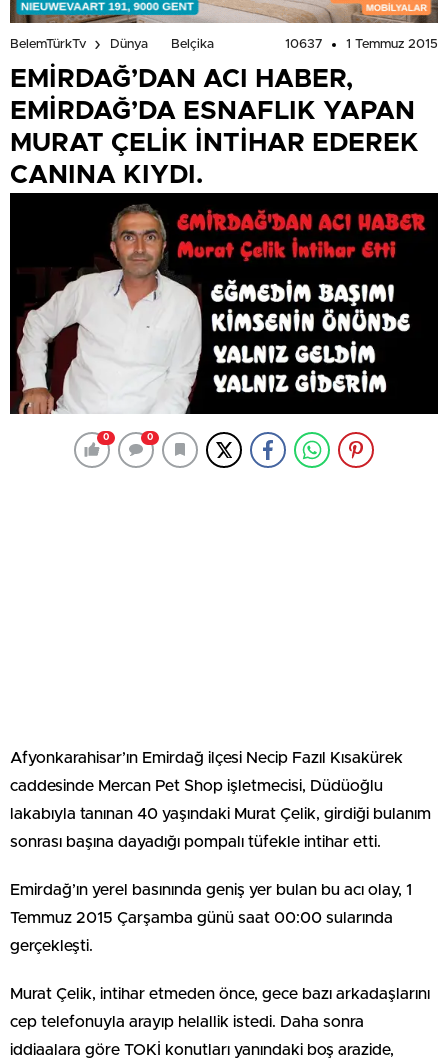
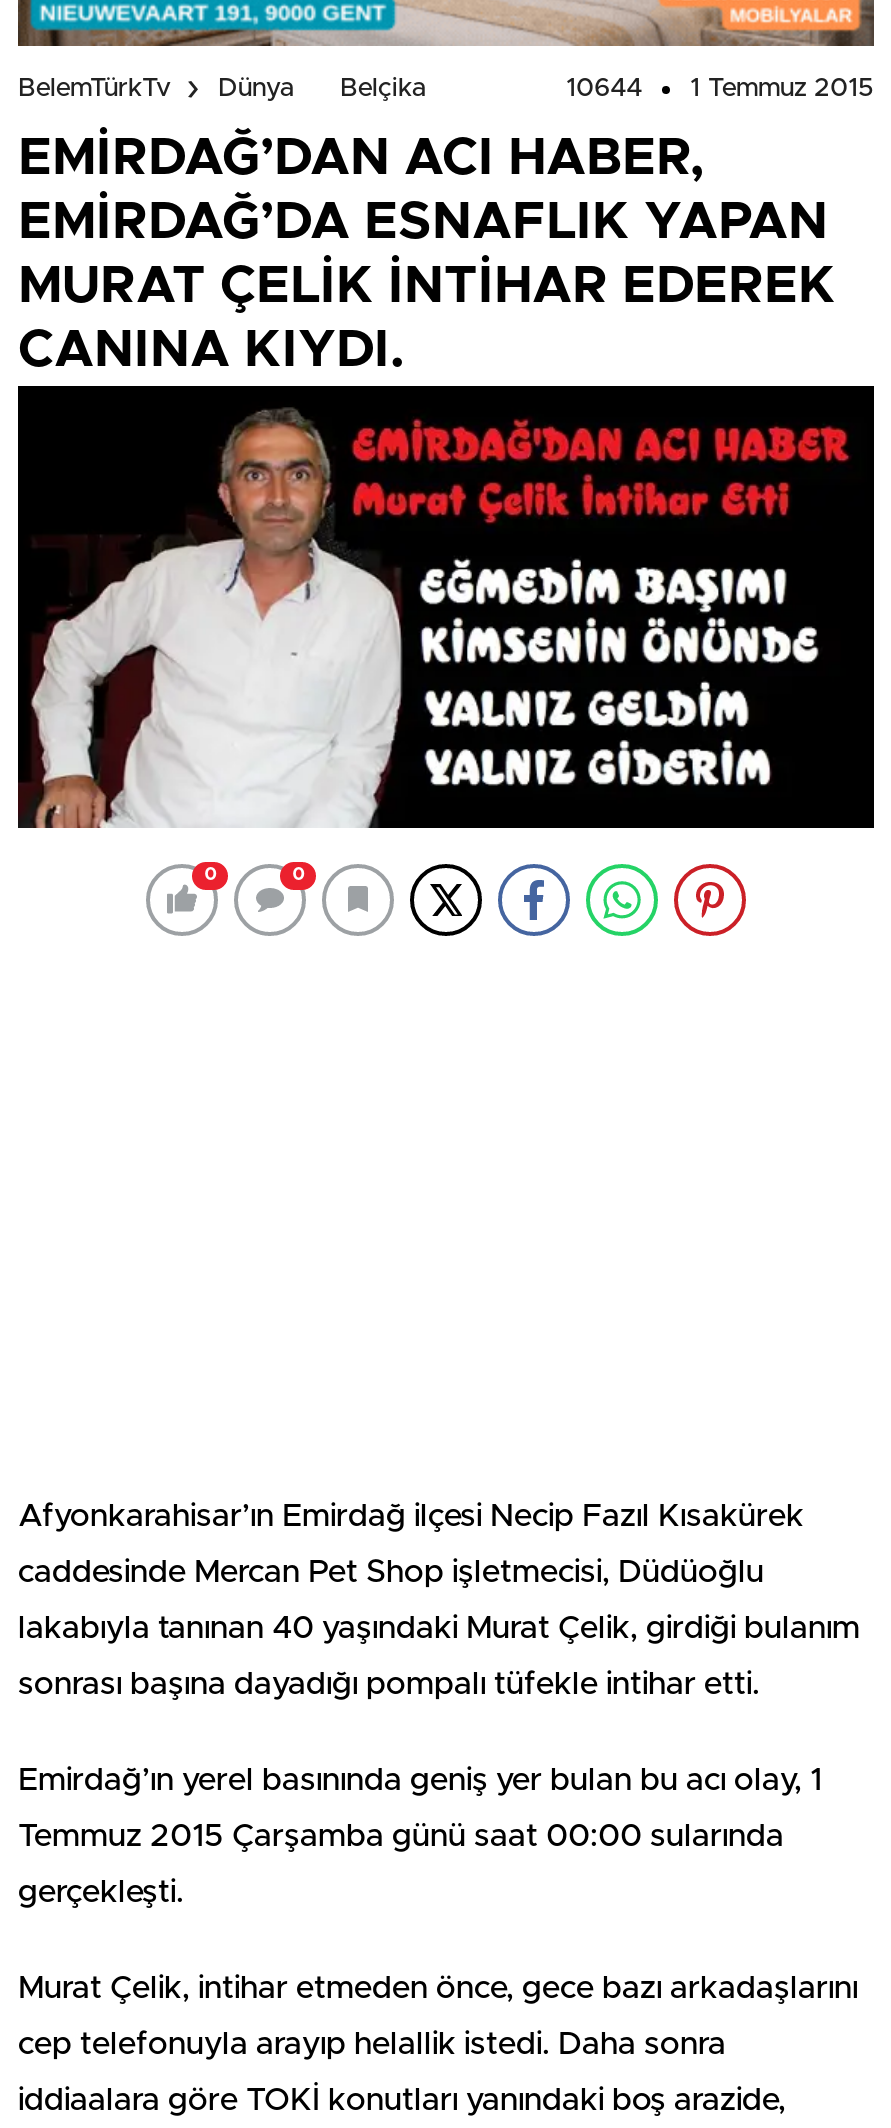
[285,38,438,51] 10637 1 Temmuz 2015 -> [566,76,874,102] 10644 1 Temmuz 2015

